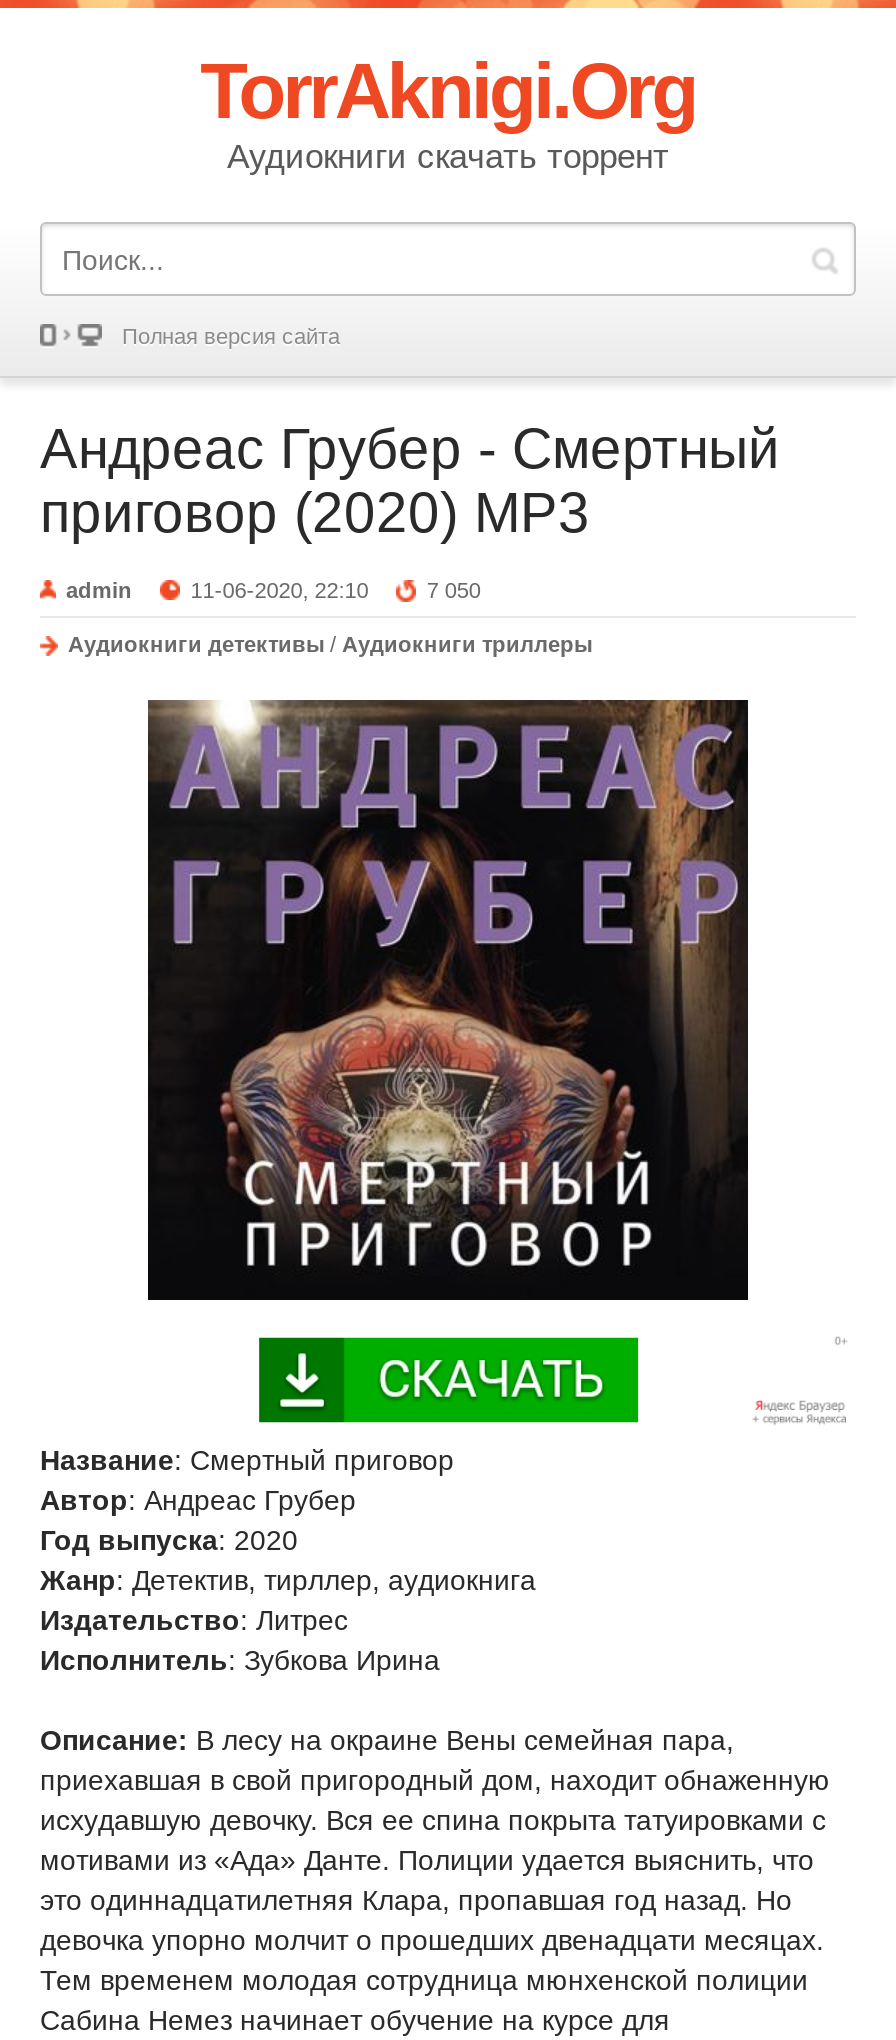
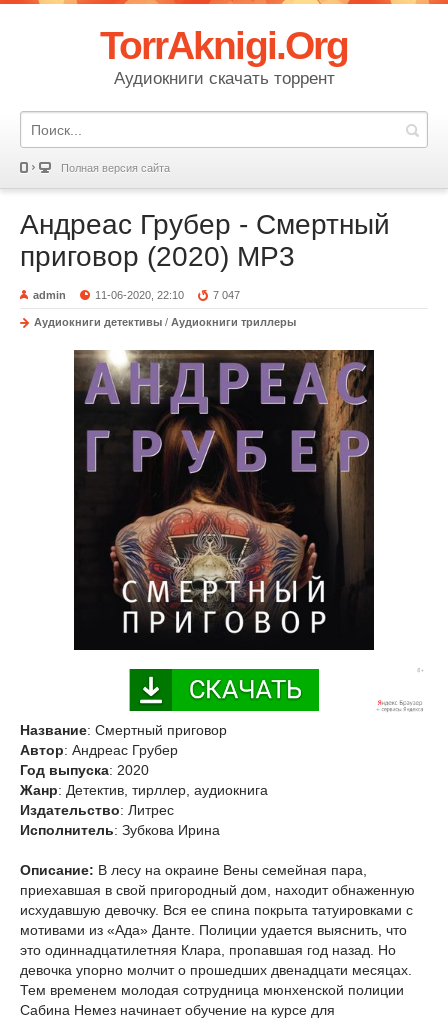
[427,578,481,602] 7 050 -> [213,289,240,301] 7 047

